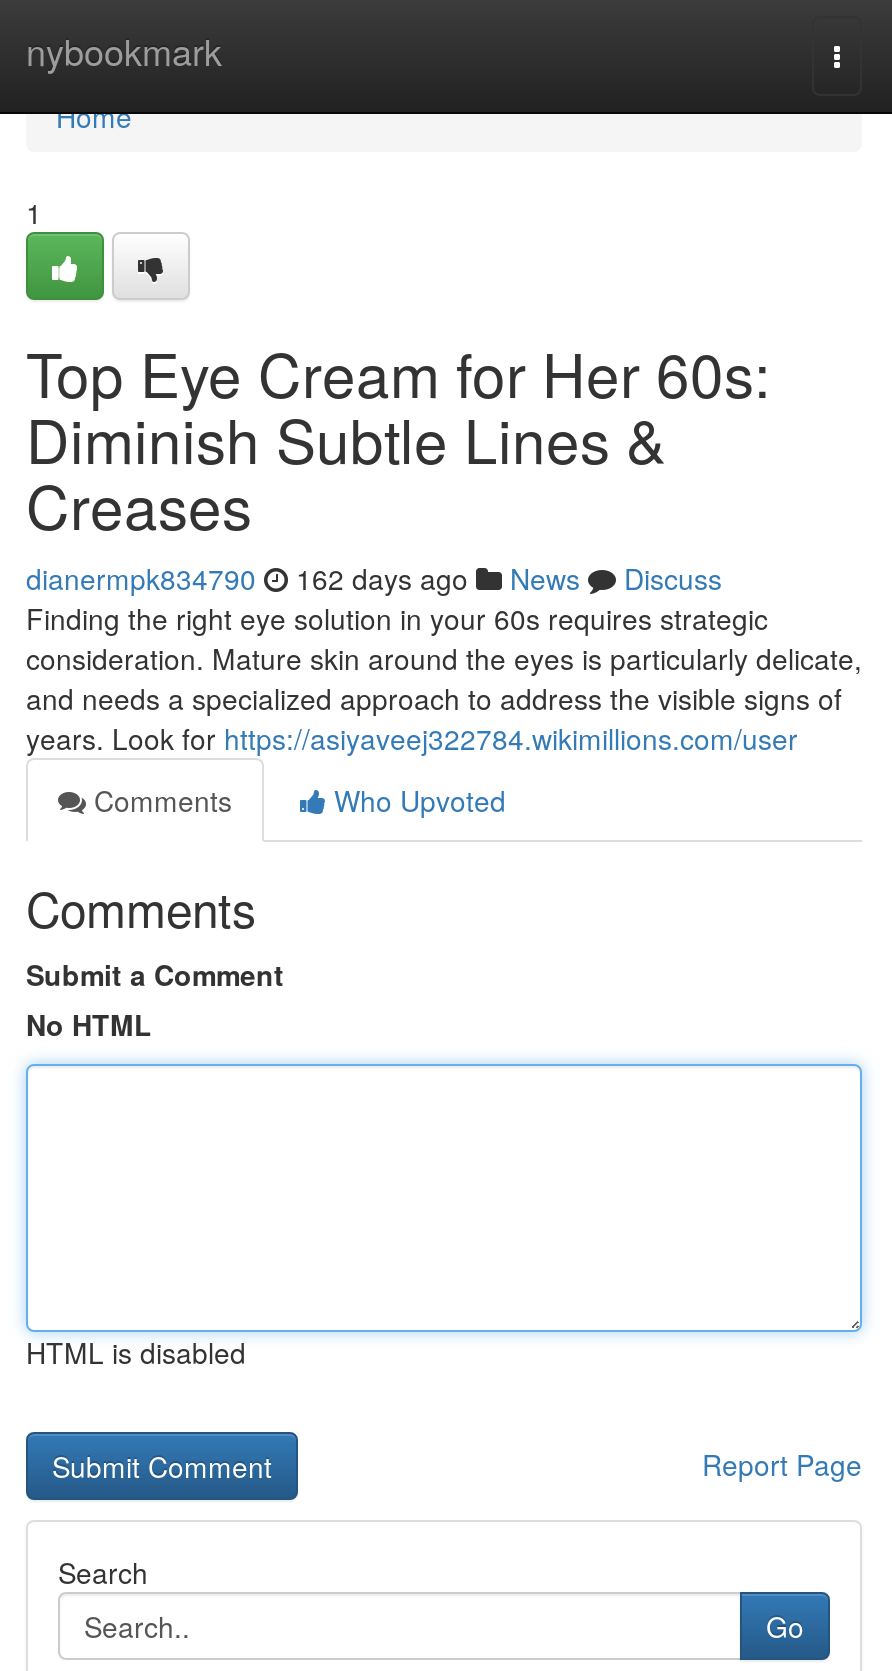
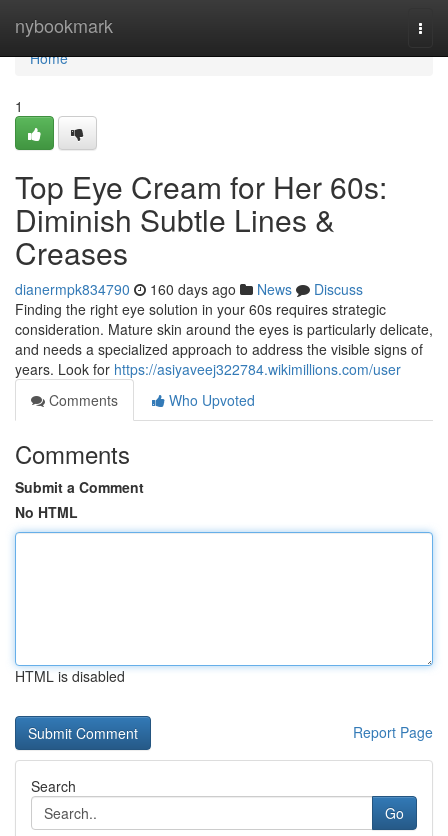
[26,558,722,598] dianermpk834790 162 days ago News Discuss -> [15,279,363,299] dianermpk834790 160 days ago News Discuss

